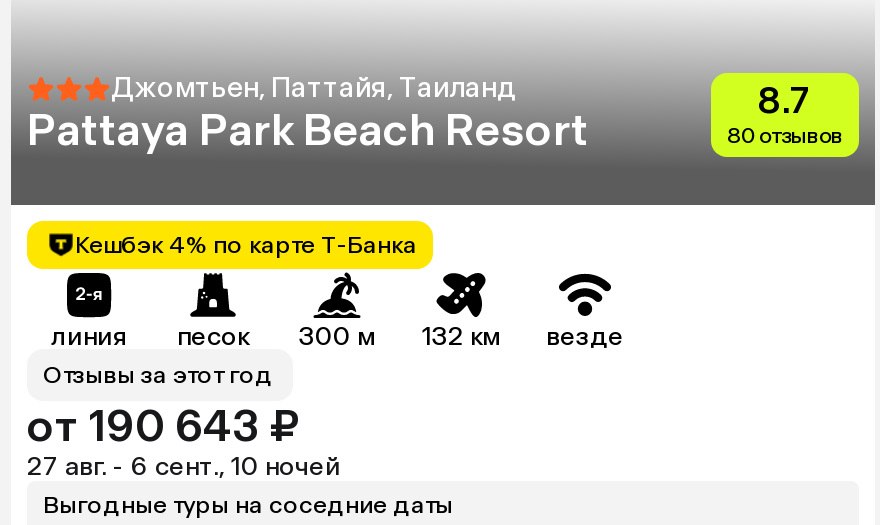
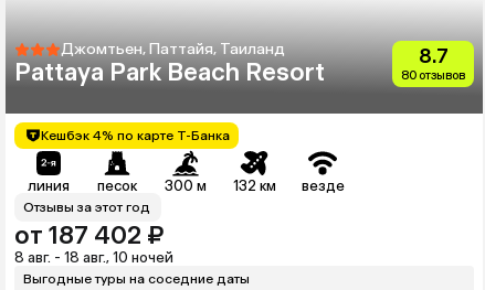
[27,399,299,453] от 190 643 ₽ -> [14,221,164,250] от 187 402 ₽
[27,451,341,481] 27 авг. - 6 сент., 10 ночей -> [14,249,173,266] 8 авг. - 18 авг., 10 ночей

